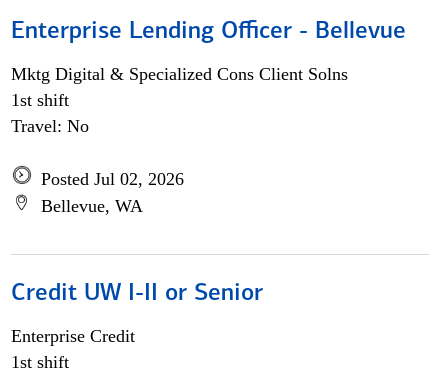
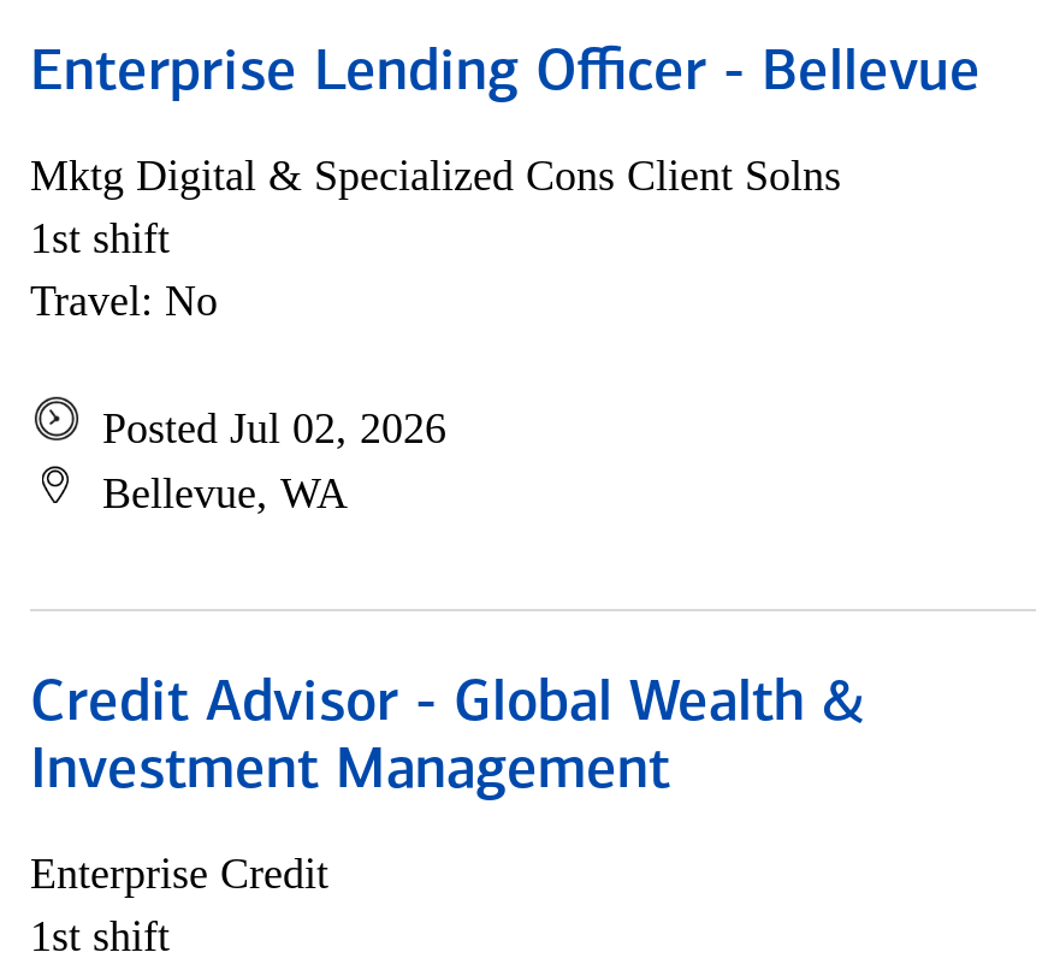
[11,282,263,306] Credit UW I-II or Senior -> [30,676,865,802] Credit Advisor - Global Wealth & | Investment Management

